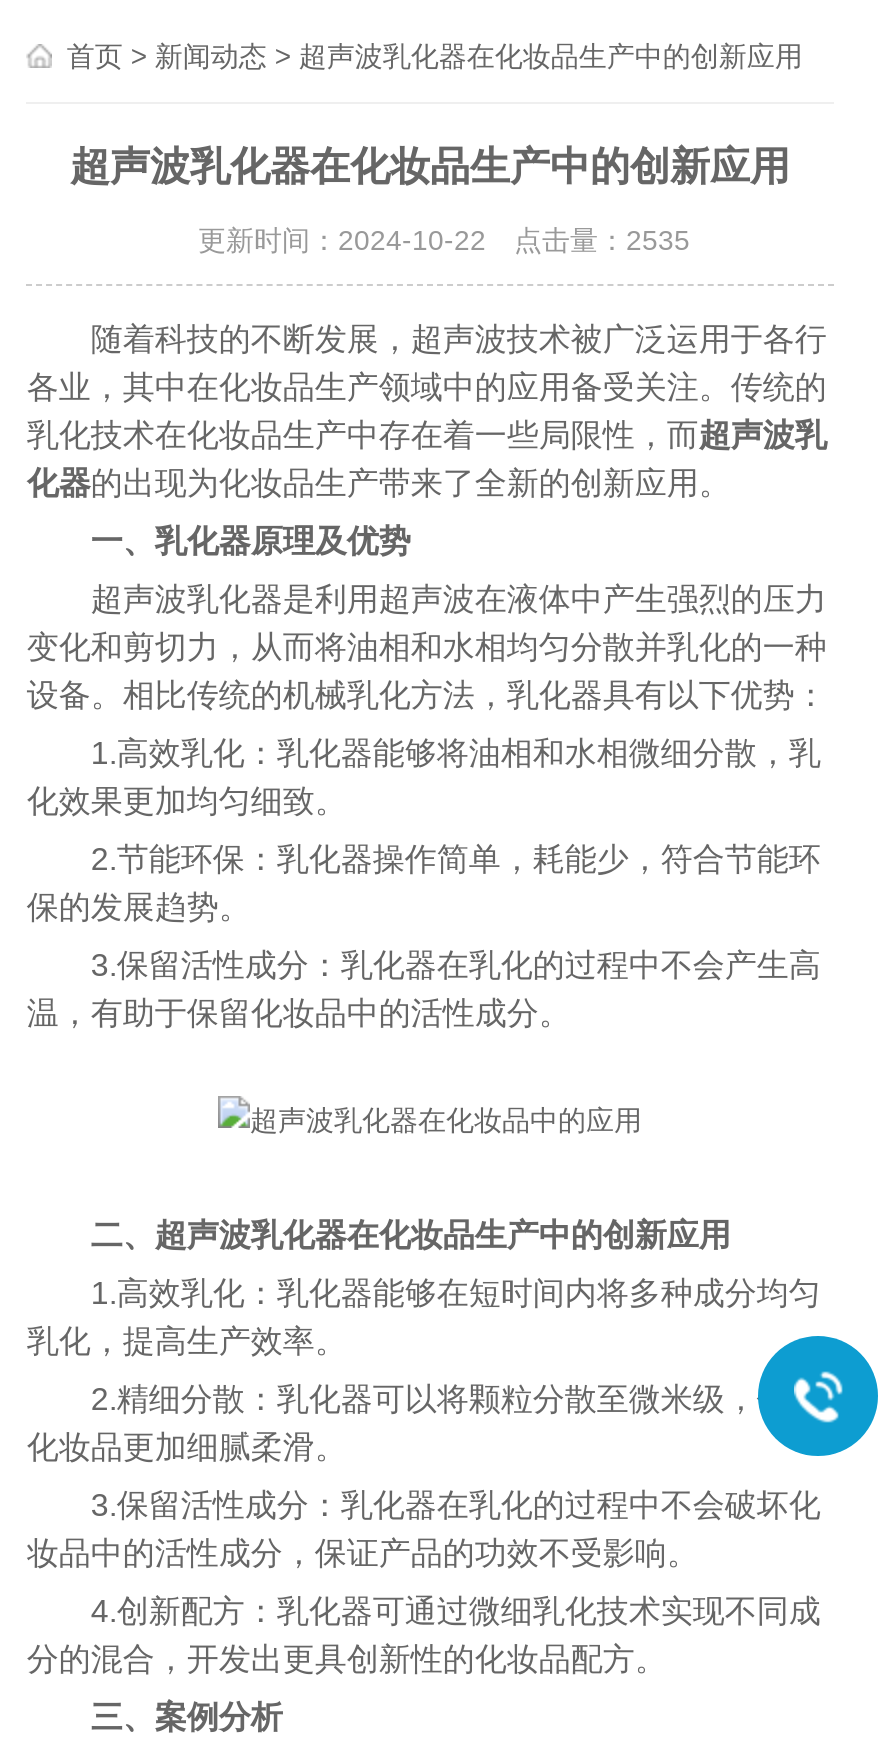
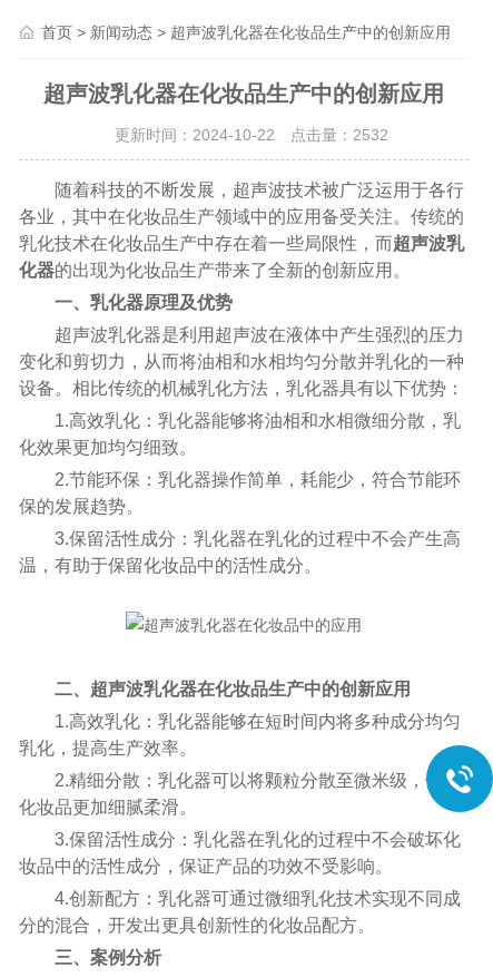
[170,224,690,256] 更新时间：2024-10-22 点击量：2535 -> [99,126,388,144] 更新时间：2024-10-22 点击量：2532

